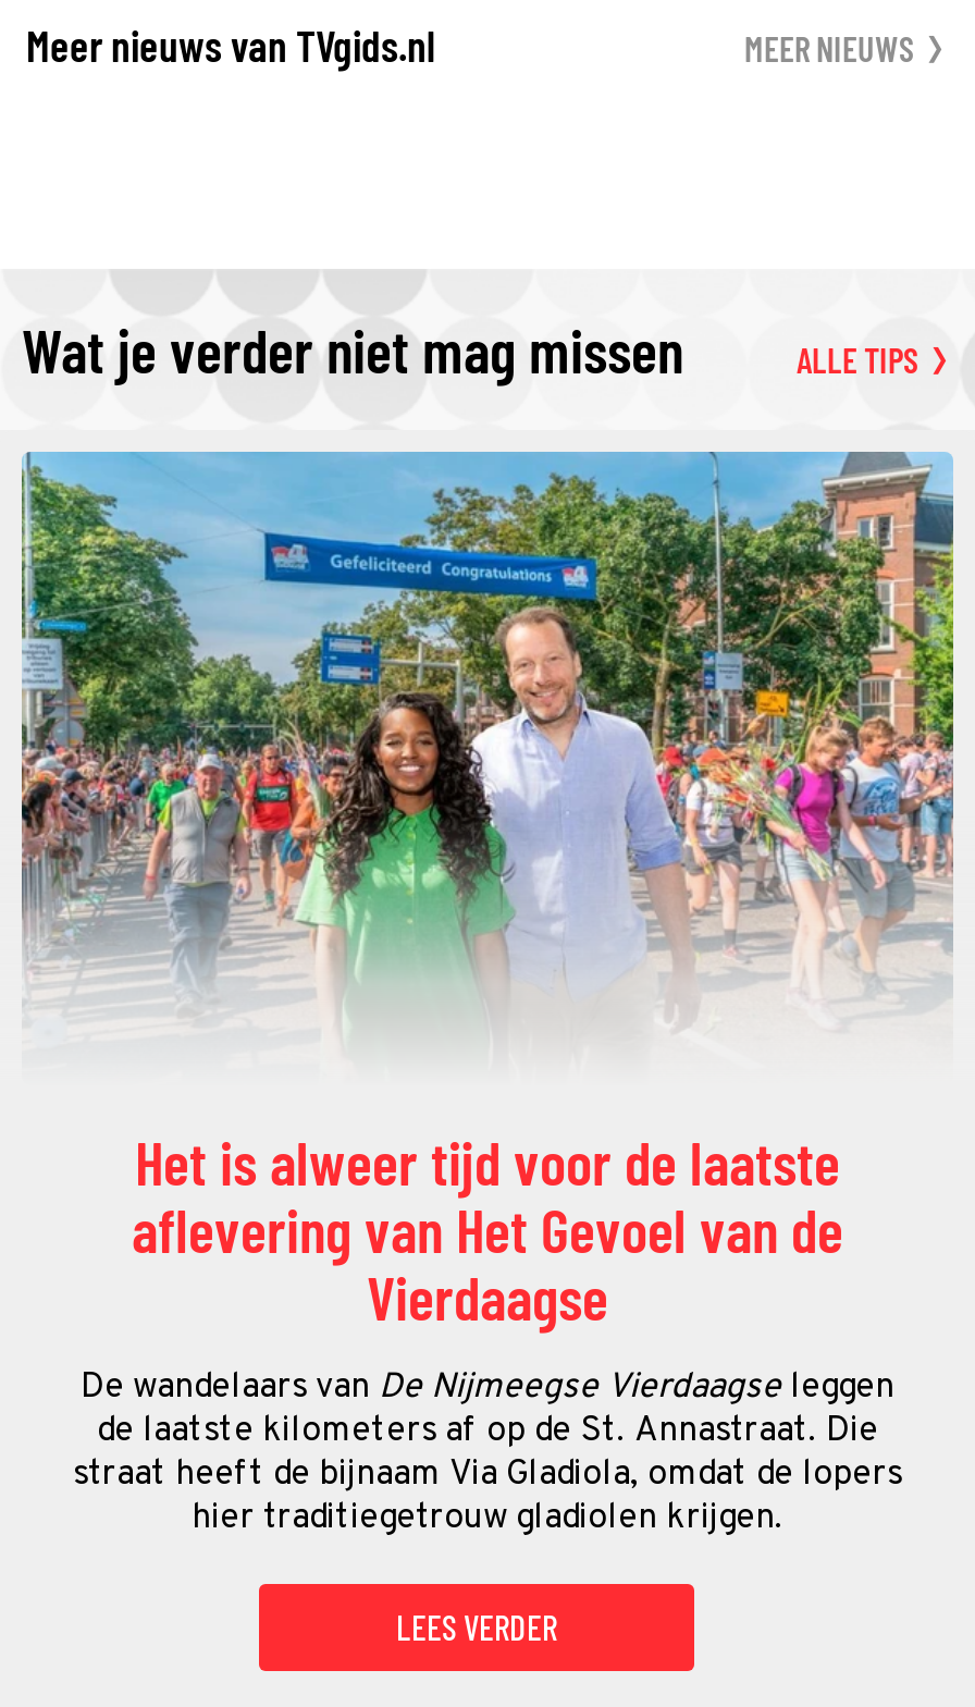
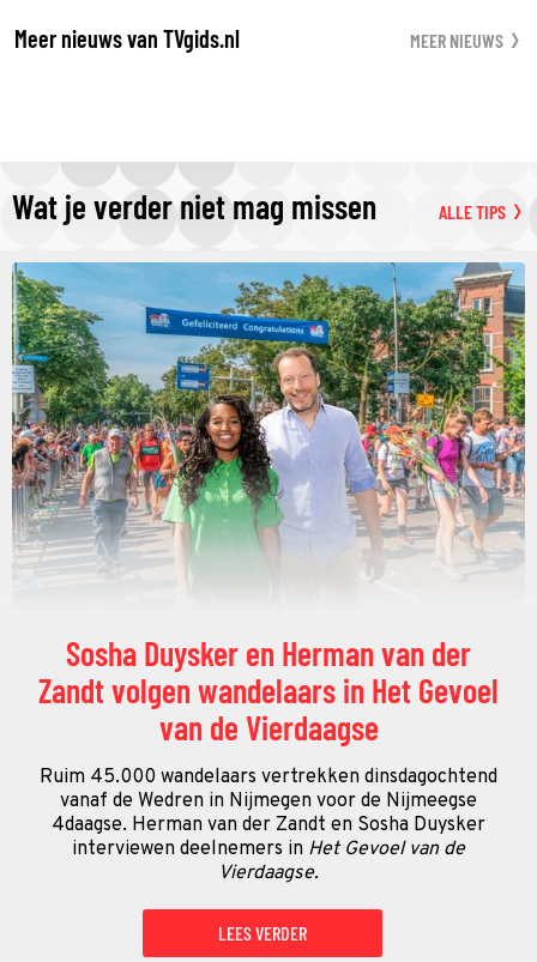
[73,1124,902,1540] Het is alweer tijd voor de laatste | aflevering van Het Gevoel van de | Vierdaagse | De wandelaars van De Nijmeegse Vierdaagse leggen | de laatste kilometers af op de St. Annastraat. Die | straat heeft de bijnaam Via Gladiola, omdat de lopers | hier traditiegetrouw gladiolen krijgen. -> [38,632,499,885] Sosha Duysker en Herman van der | Zandt volgen wandelaars in Het Gevoel | van de Vierdaagse | Ruim 45.000 wandelaars vertrekken dinsdagochtend | vanaf de Wedren in Nijmegen voor de Nijmeegse | 4daagse. Herman van der Zandt en Sosha Duysker | interviewen deelnemers in Het Gevoel van de | Vierdaagse.

